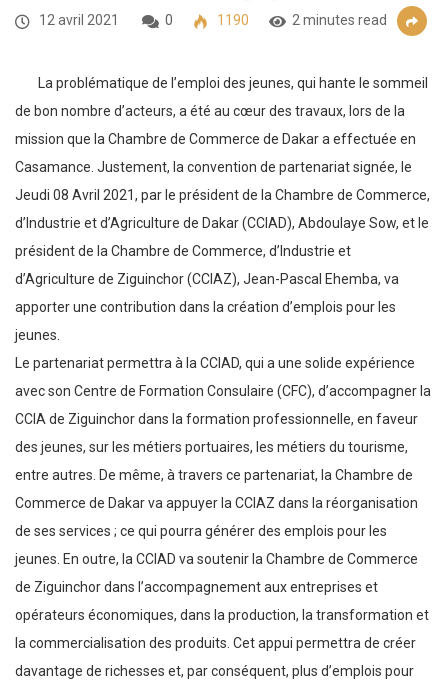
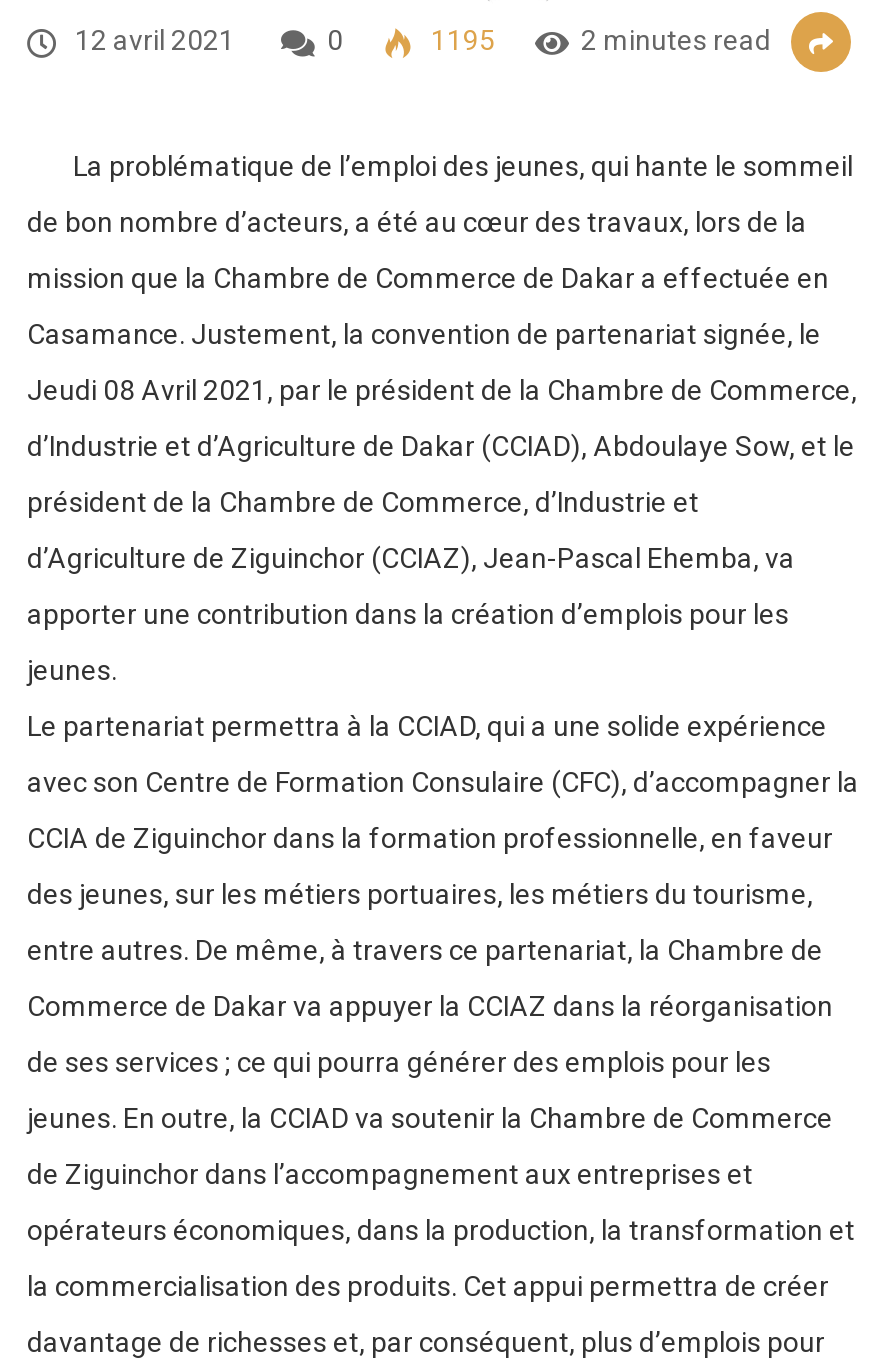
[214,12,249,28] 1190 -> [425,25,495,57] 1195

